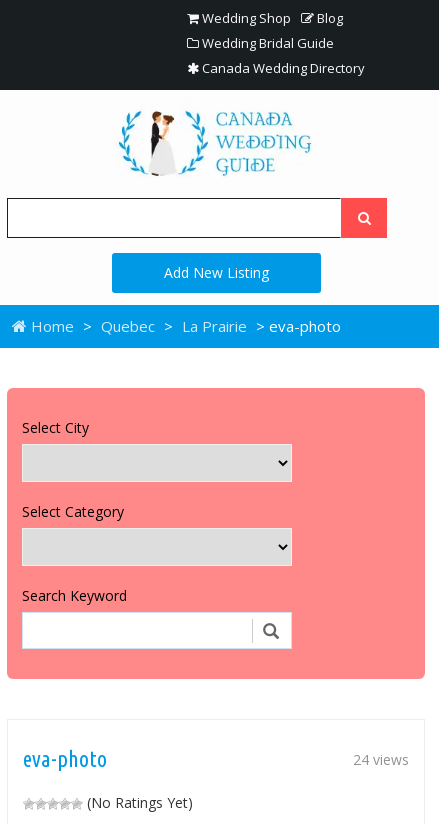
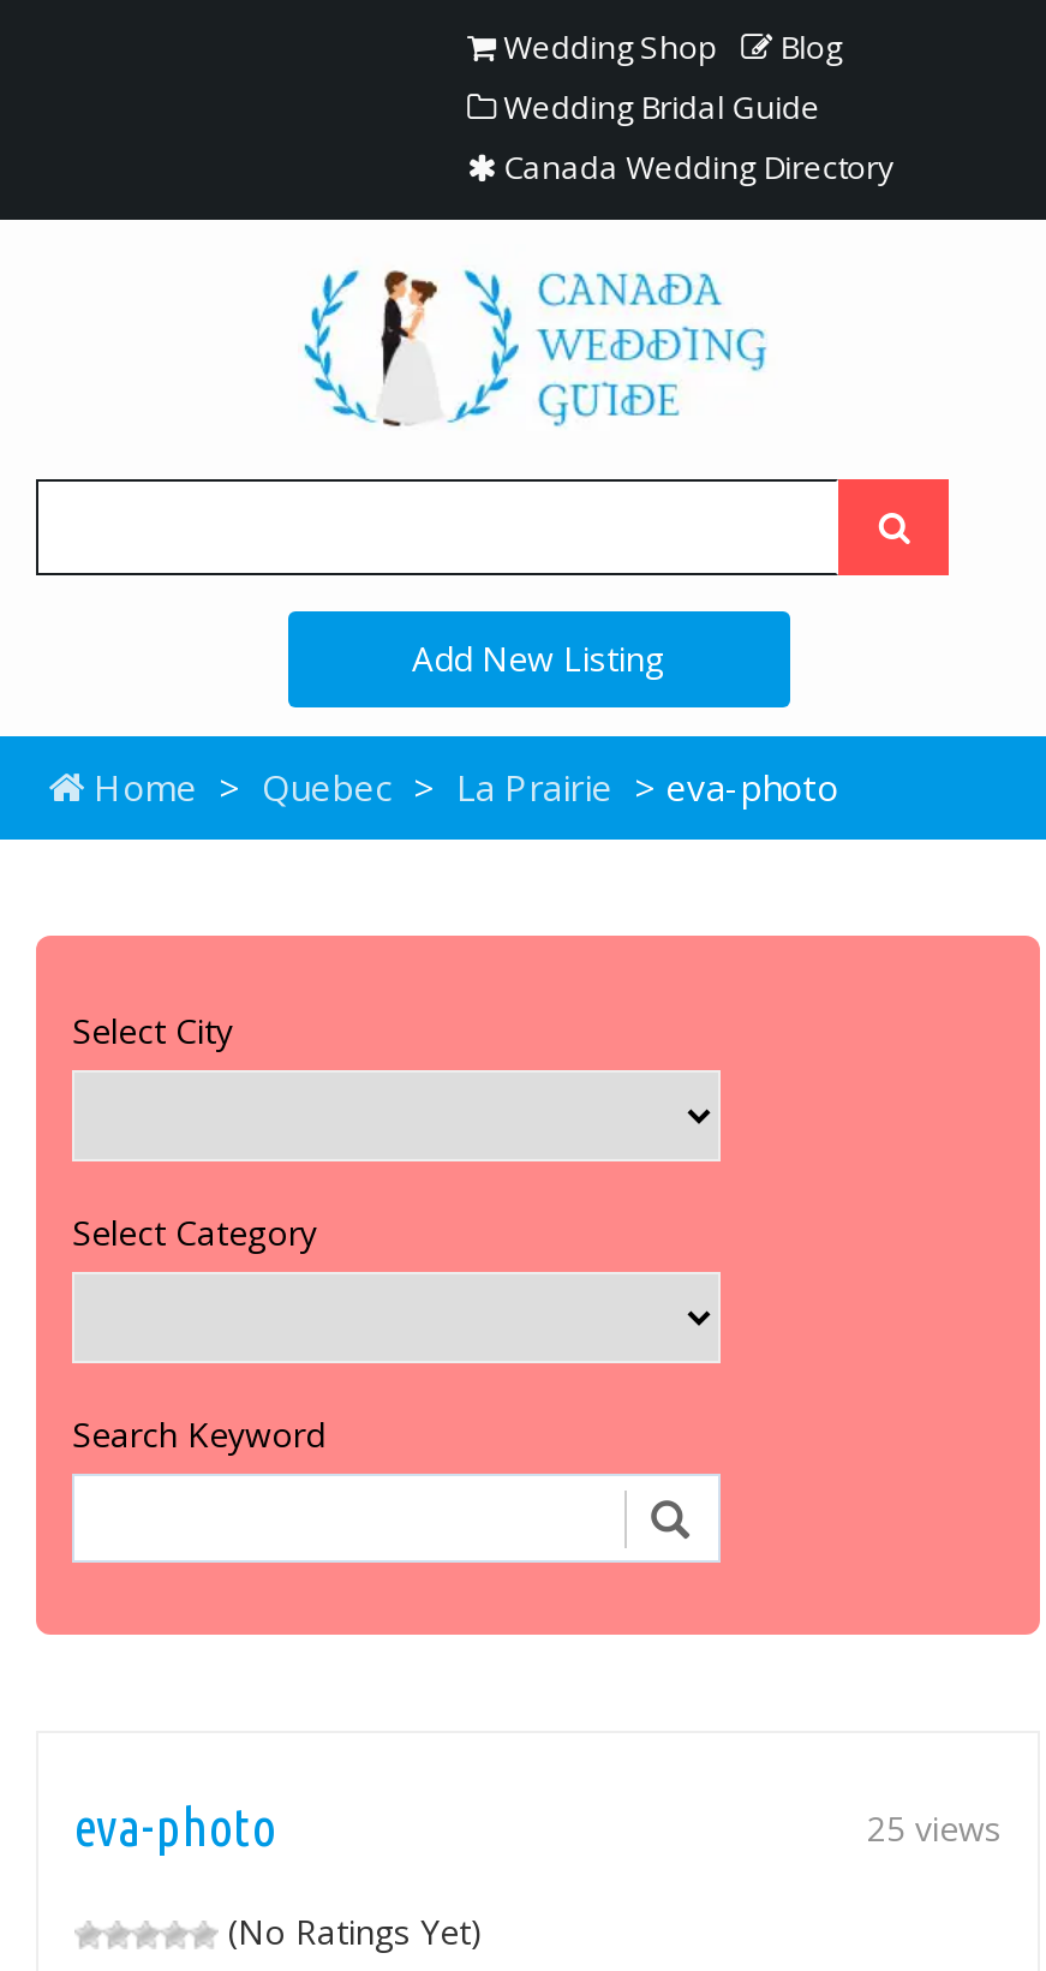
[353,750,409,769] 24 views -> [867,1805,1002,1850] 25 views

